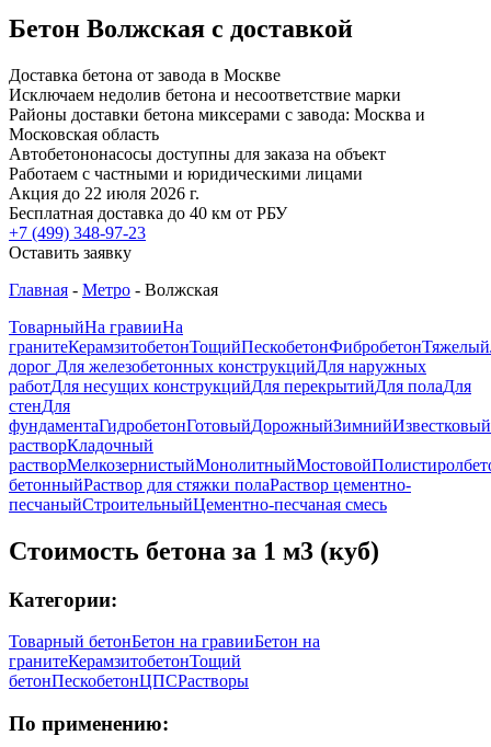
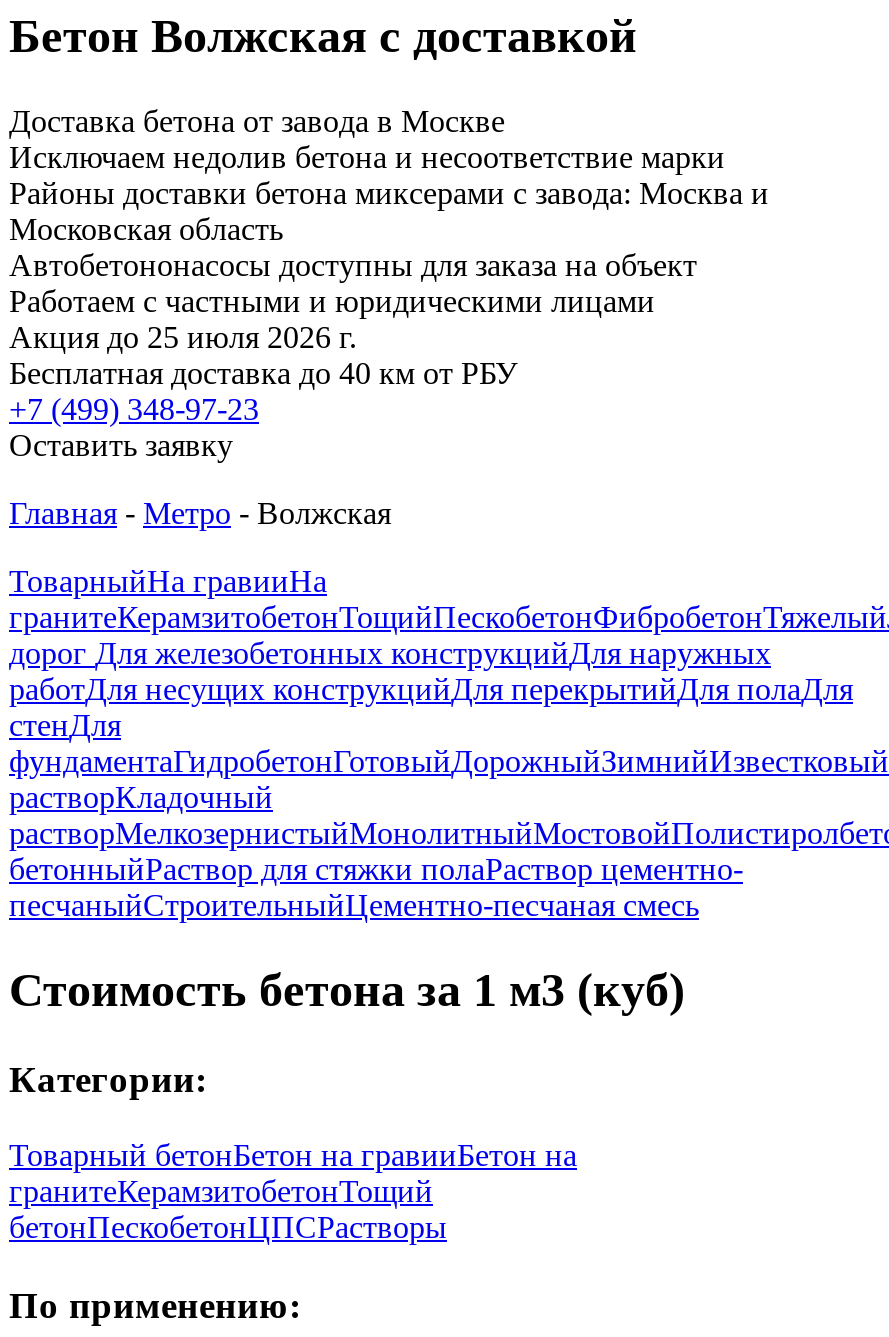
[9,184,199,202] Акция до 22 июля 2026 г. -> [9,320,357,354] Акция до 25 июля 2026 г.

